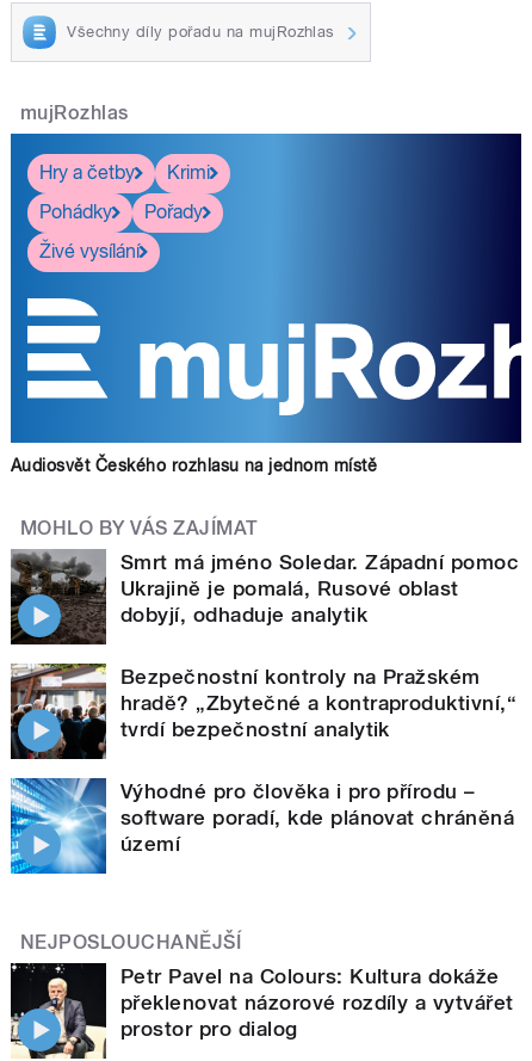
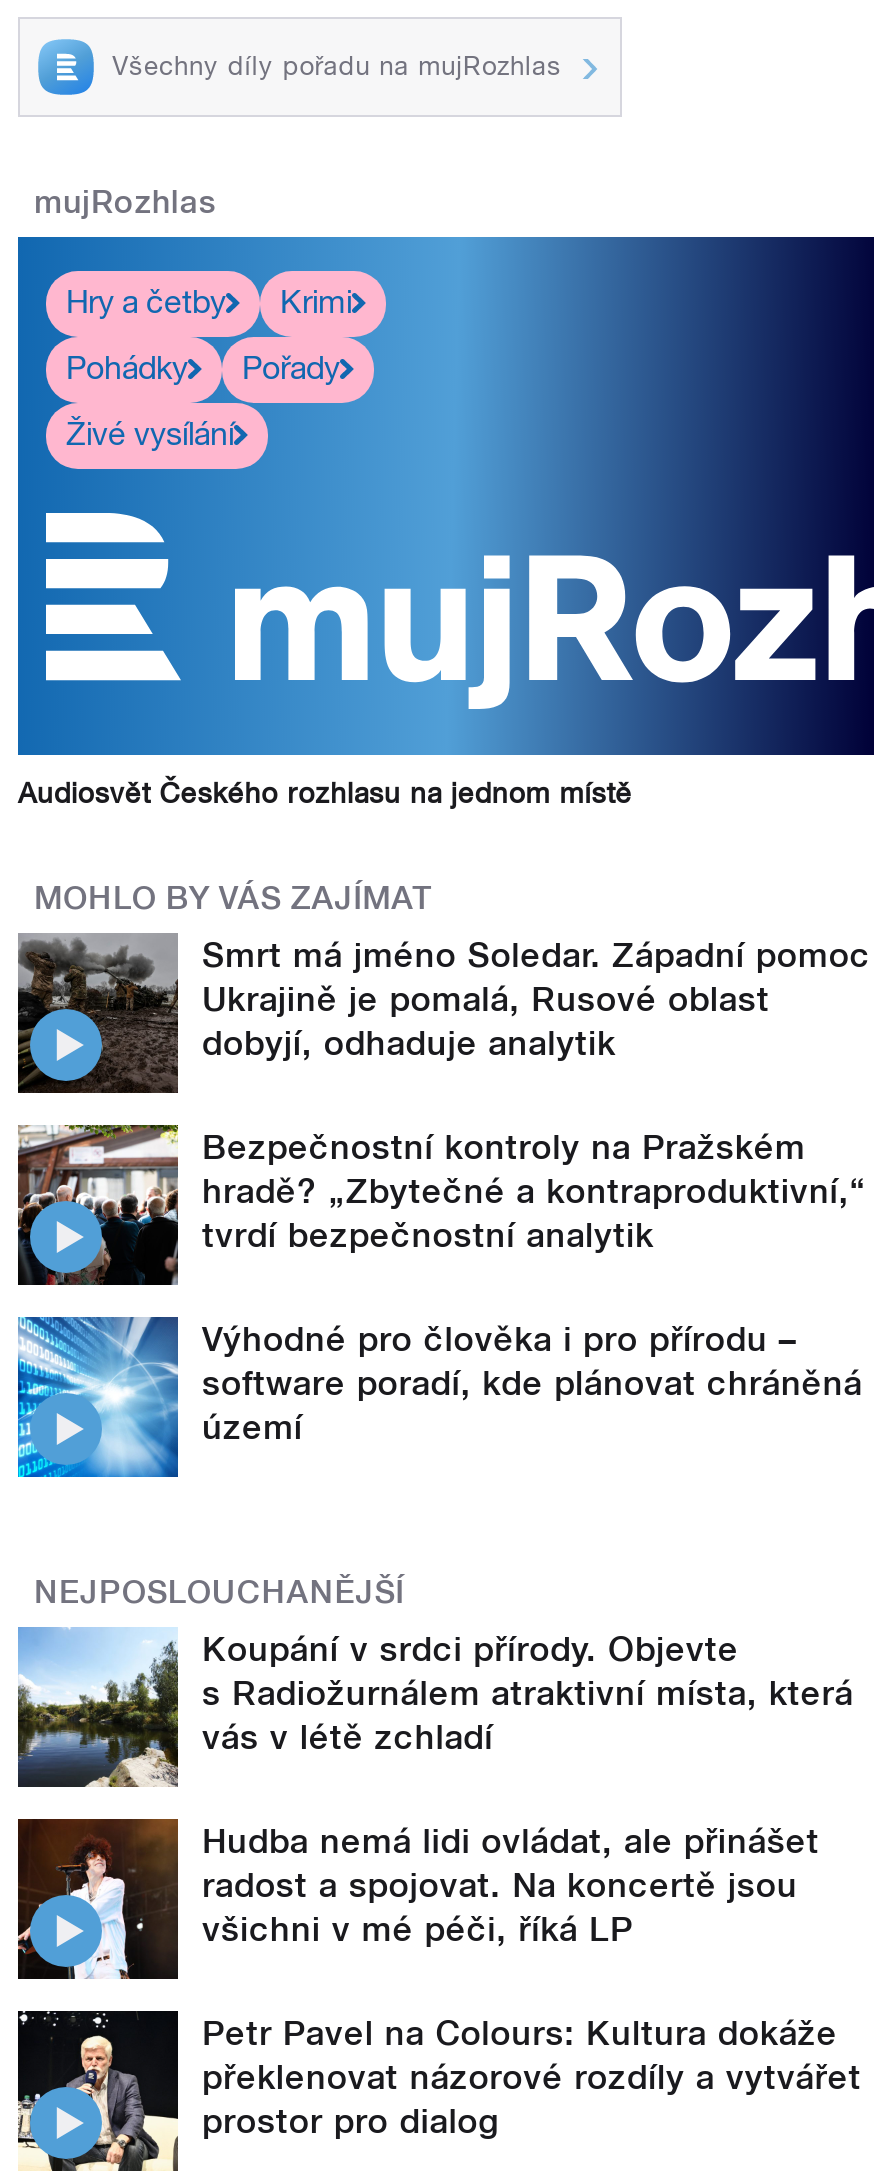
none -> [16,1627,853,1948] [image] | Koupání v srdci přírody. Objevte | s Radiožurnálem atraktivní místa, která | vás v létě zchladí | Hudba nemá lidi ovládat, ale přinášet | radost a spojovat. Na koncertě jsou | všichni v mé péči, říká LP
none -> [16,1817,180,1981] [image]

